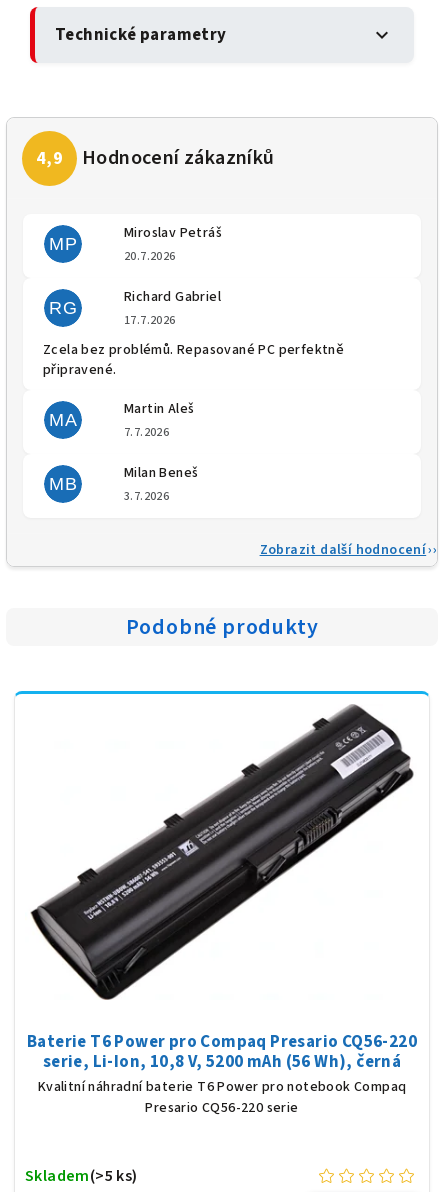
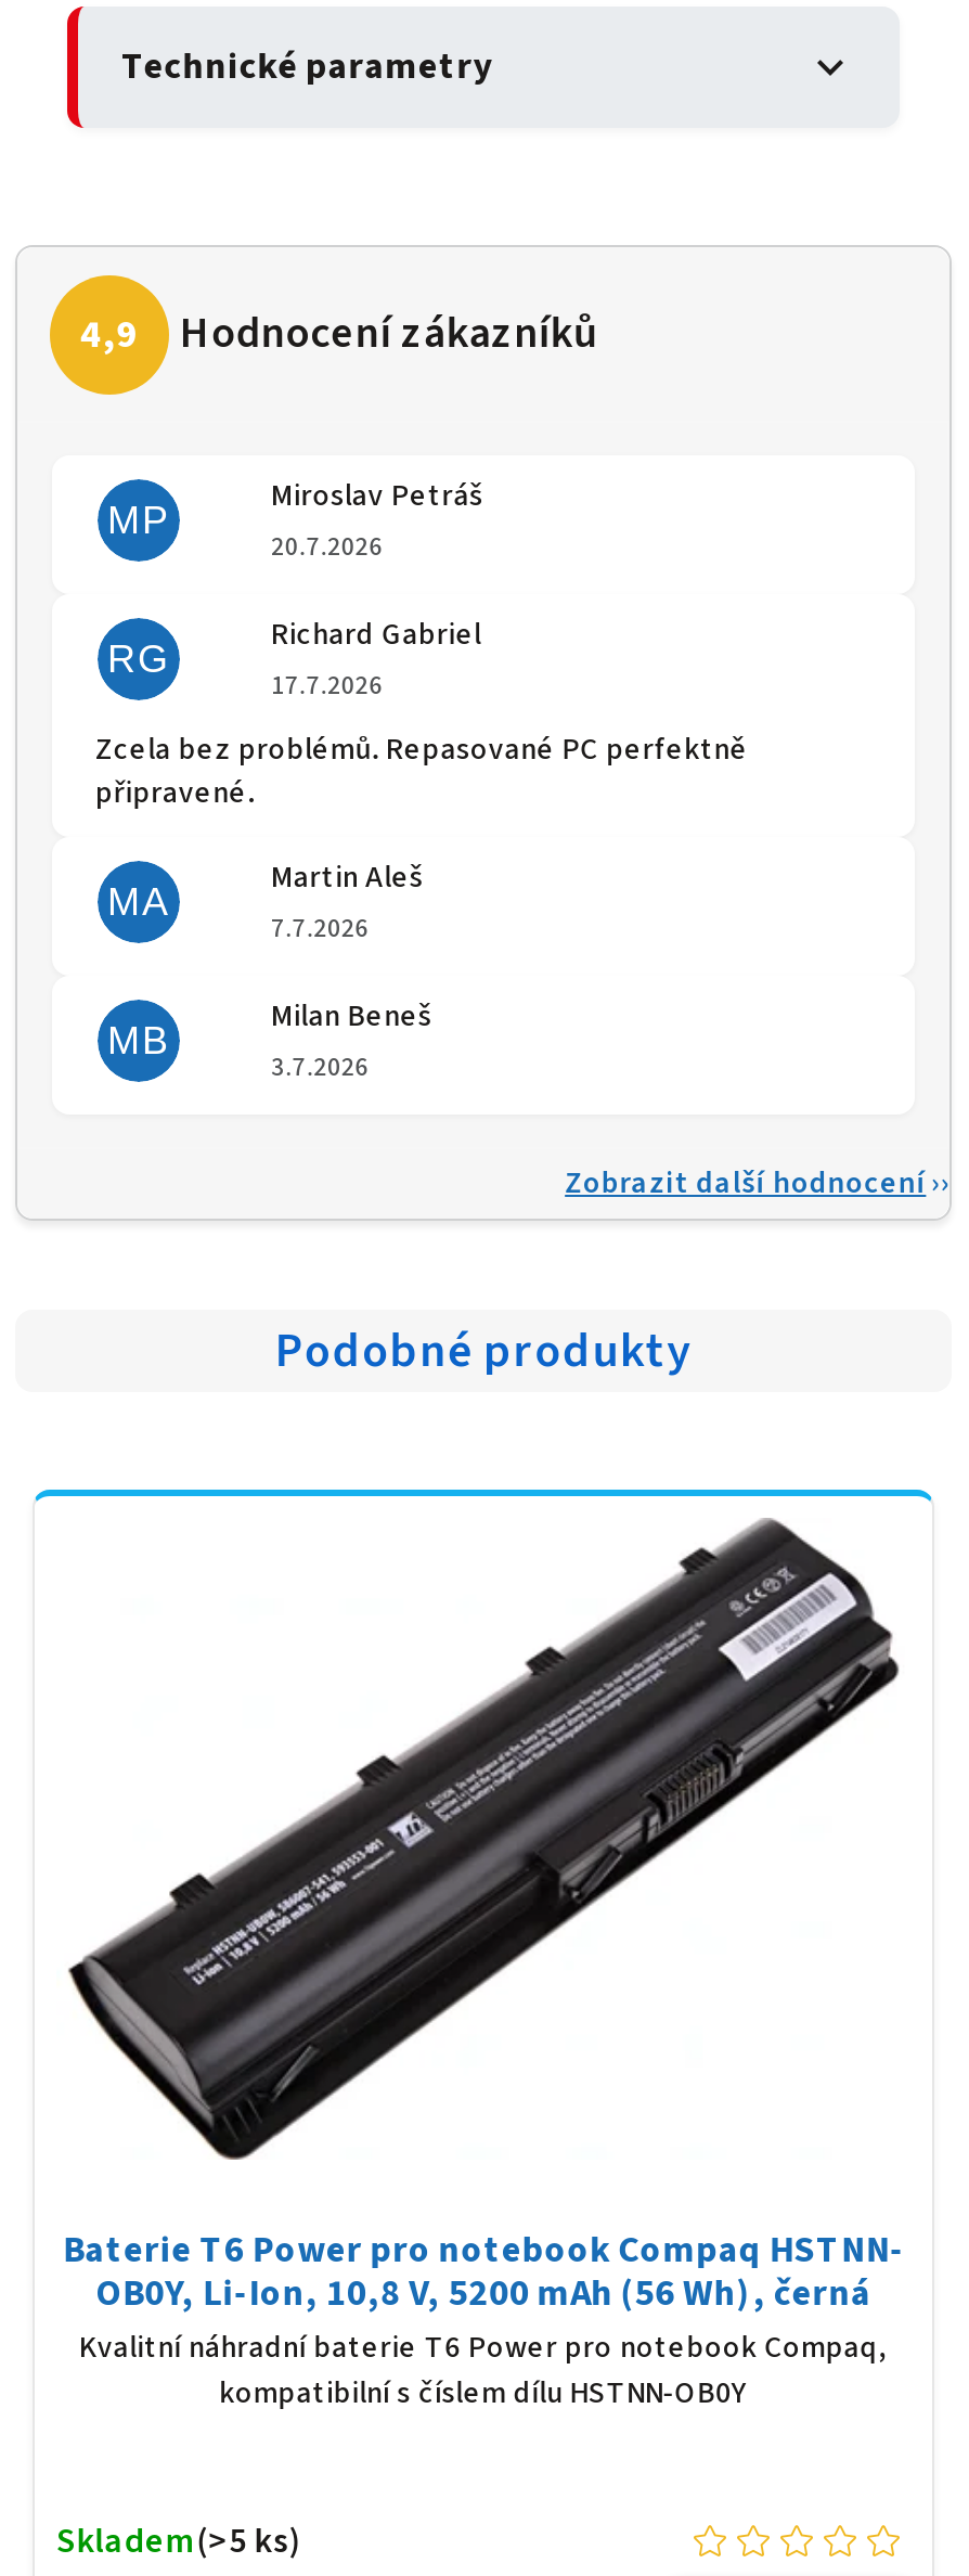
[27,1030,417,1118] Baterie T6 Power pro Compaq Presario CQ56-220 | serie, Li-Ion, 10,8 V, 5200 mAh (56 Wh), černá | Kvalitní náhradní baterie T6 Power pro notebook Compaq | Presario CQ56-220 serie -> [63,2224,904,2415] Baterie T6 Power pro notebook Compaq HSTNN- | OB0Y, Li-Ion, 10,8 V, 5200 mAh (56 Wh), černá | Kvalitní náhradní baterie T6 Power pro notebook Compaq, | kompatibilní s číslem dílu HSTNN-OB0Y

